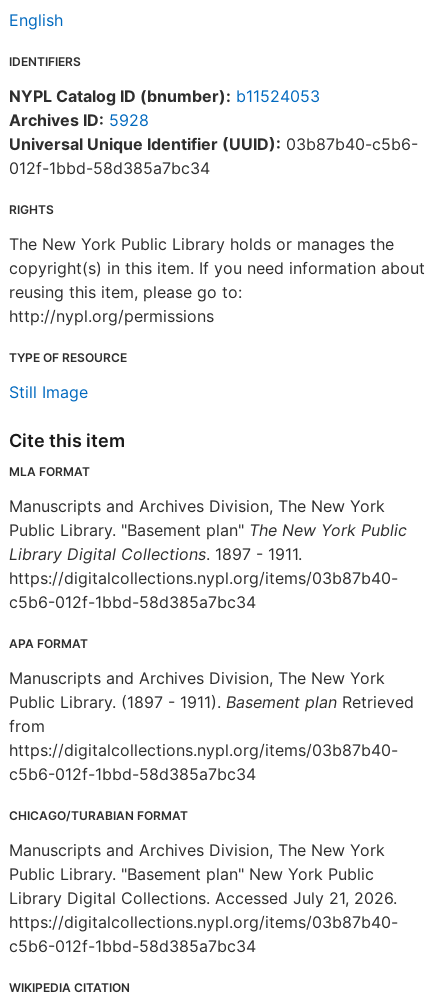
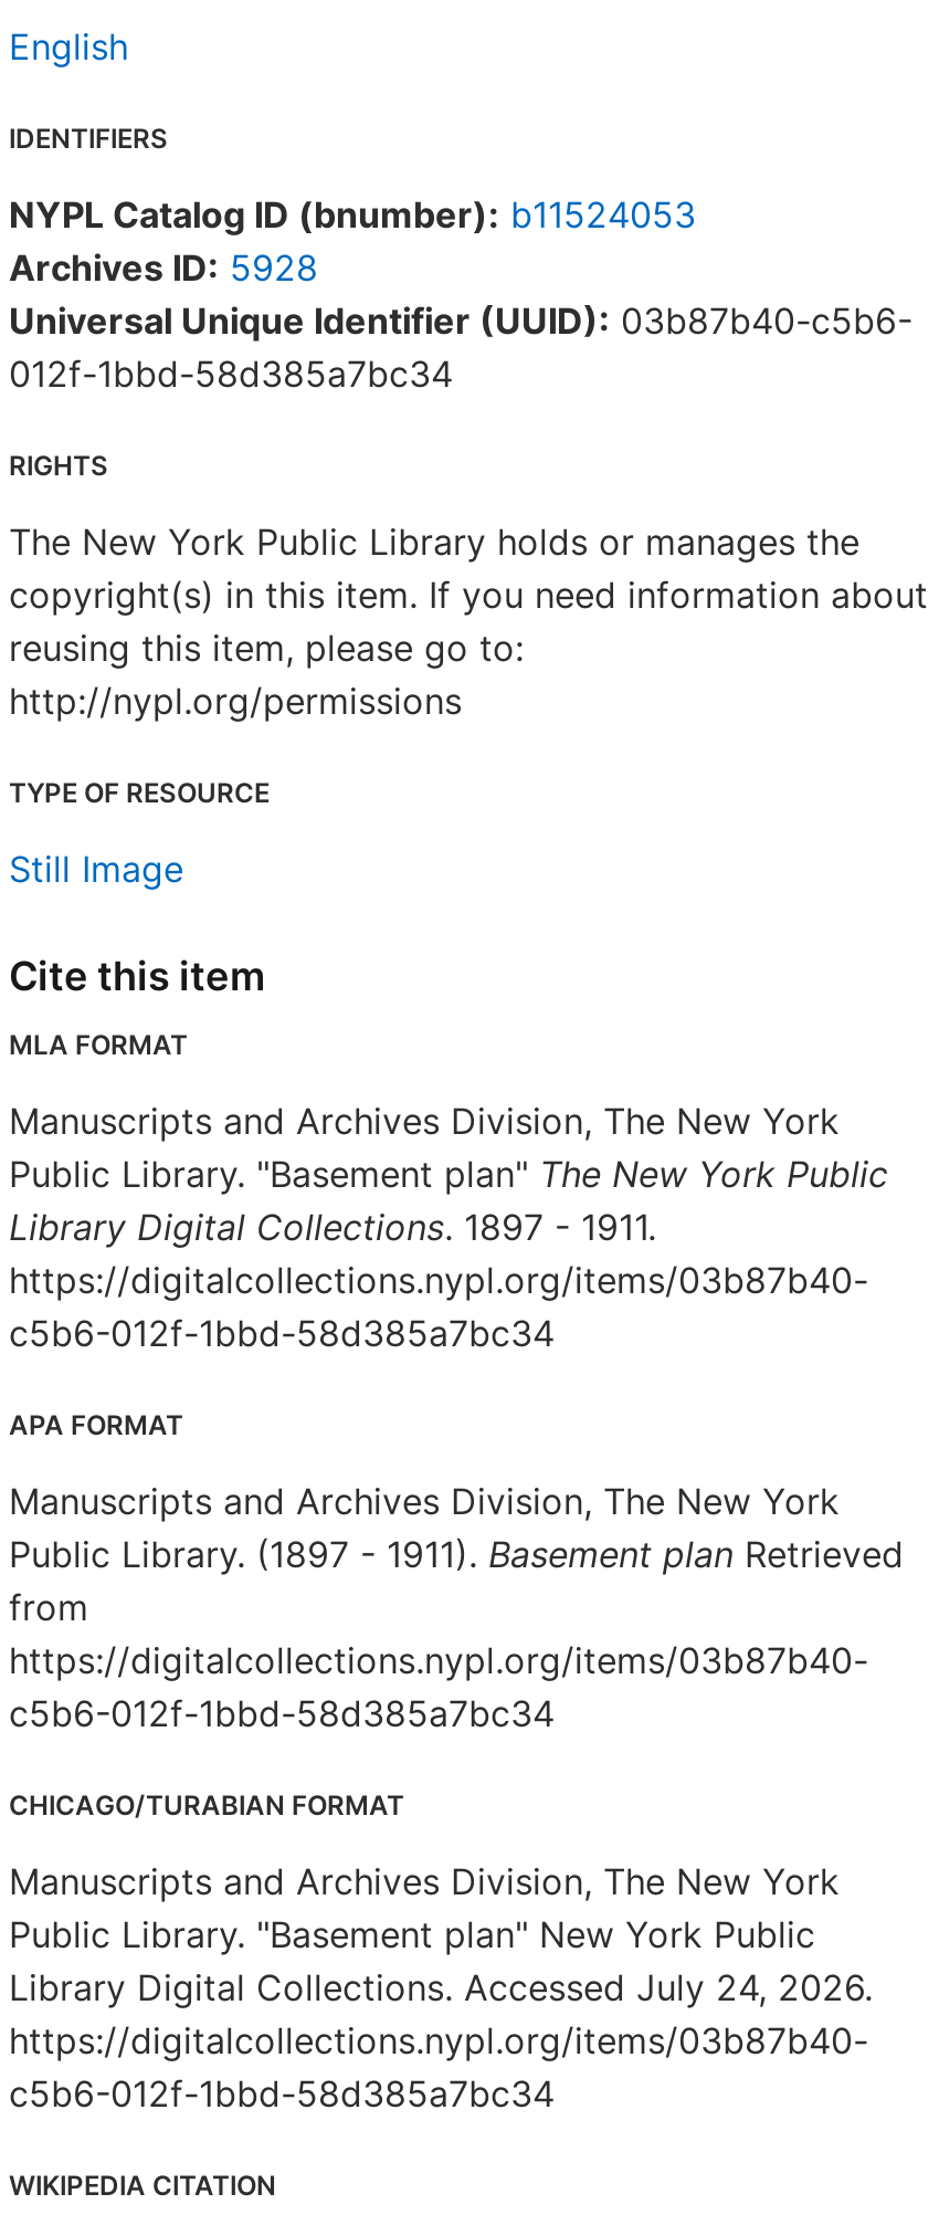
[9,888,397,908] Library Digital Collections. Accessed July 21, 2026. -> [9,1965,873,2009] Library Digital Collections. Accessed July 24, 2026.

